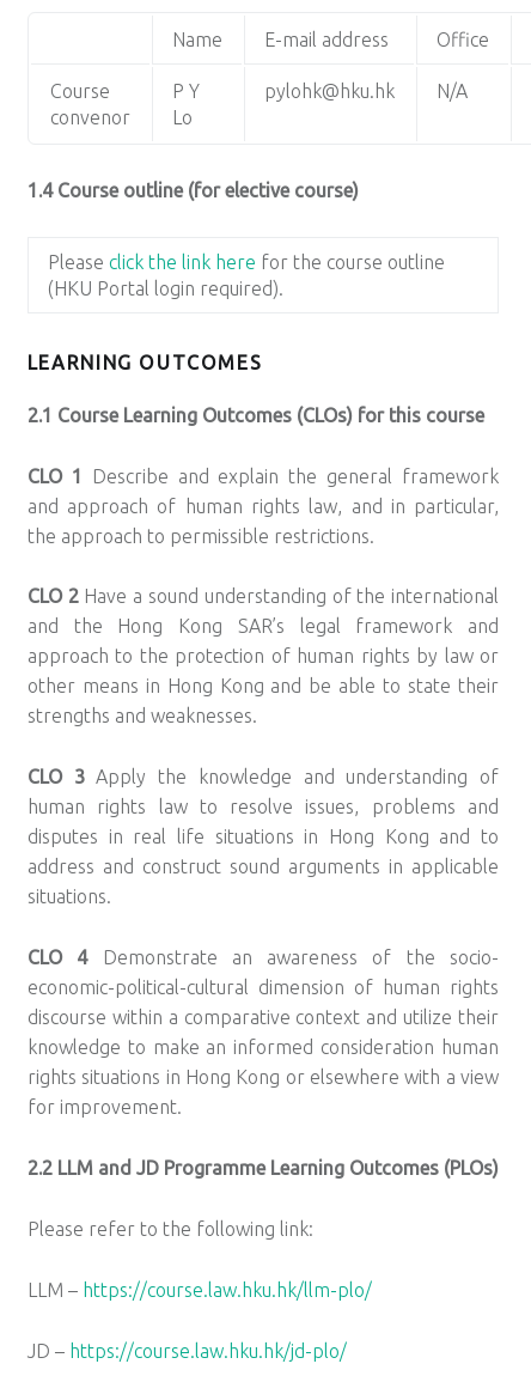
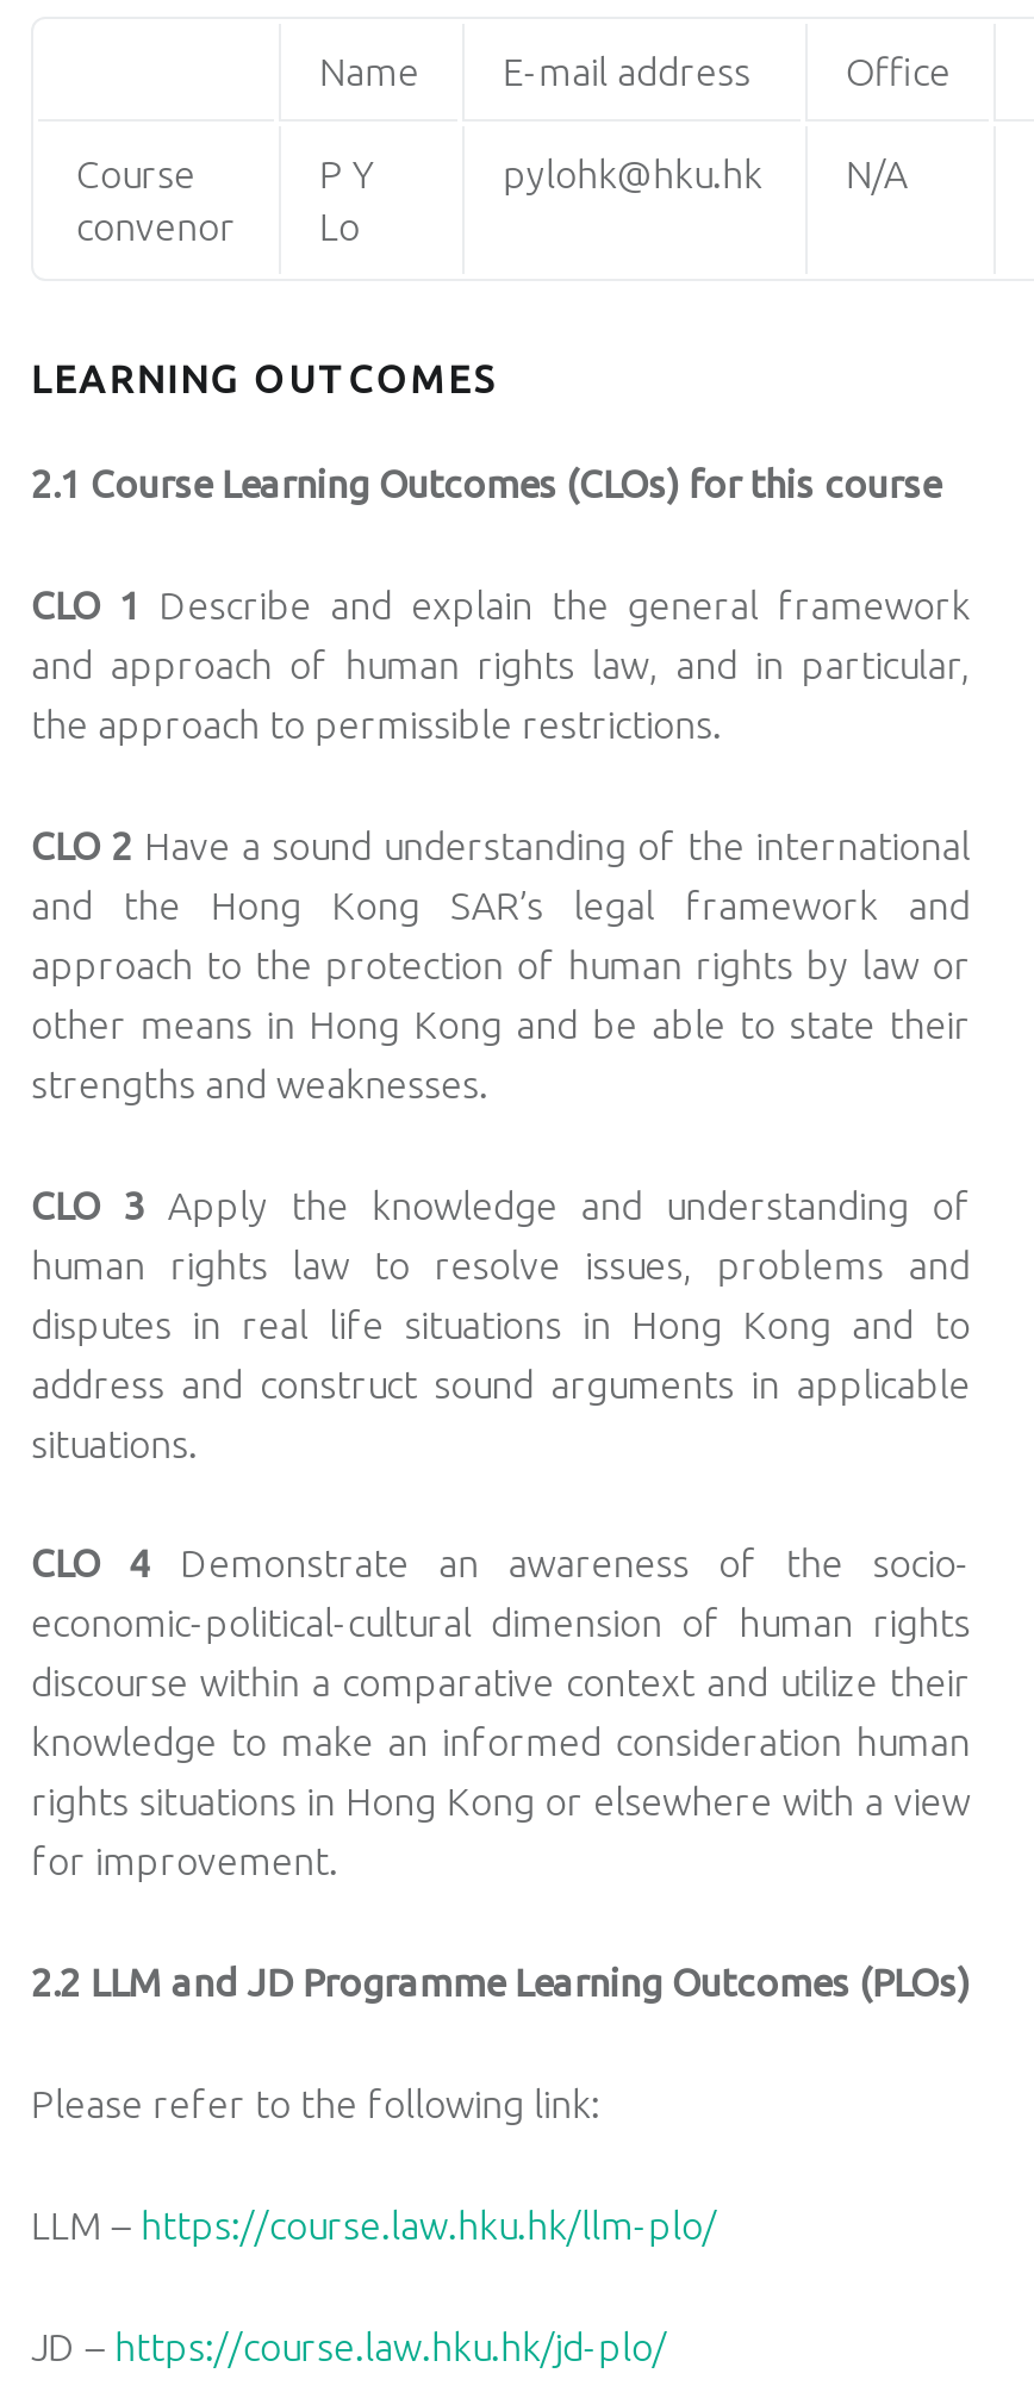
[27,179,445,299] 1.4 Course outline (for elective course) | Please click the link here for the course outline | (HKU Portal login required). -> none

